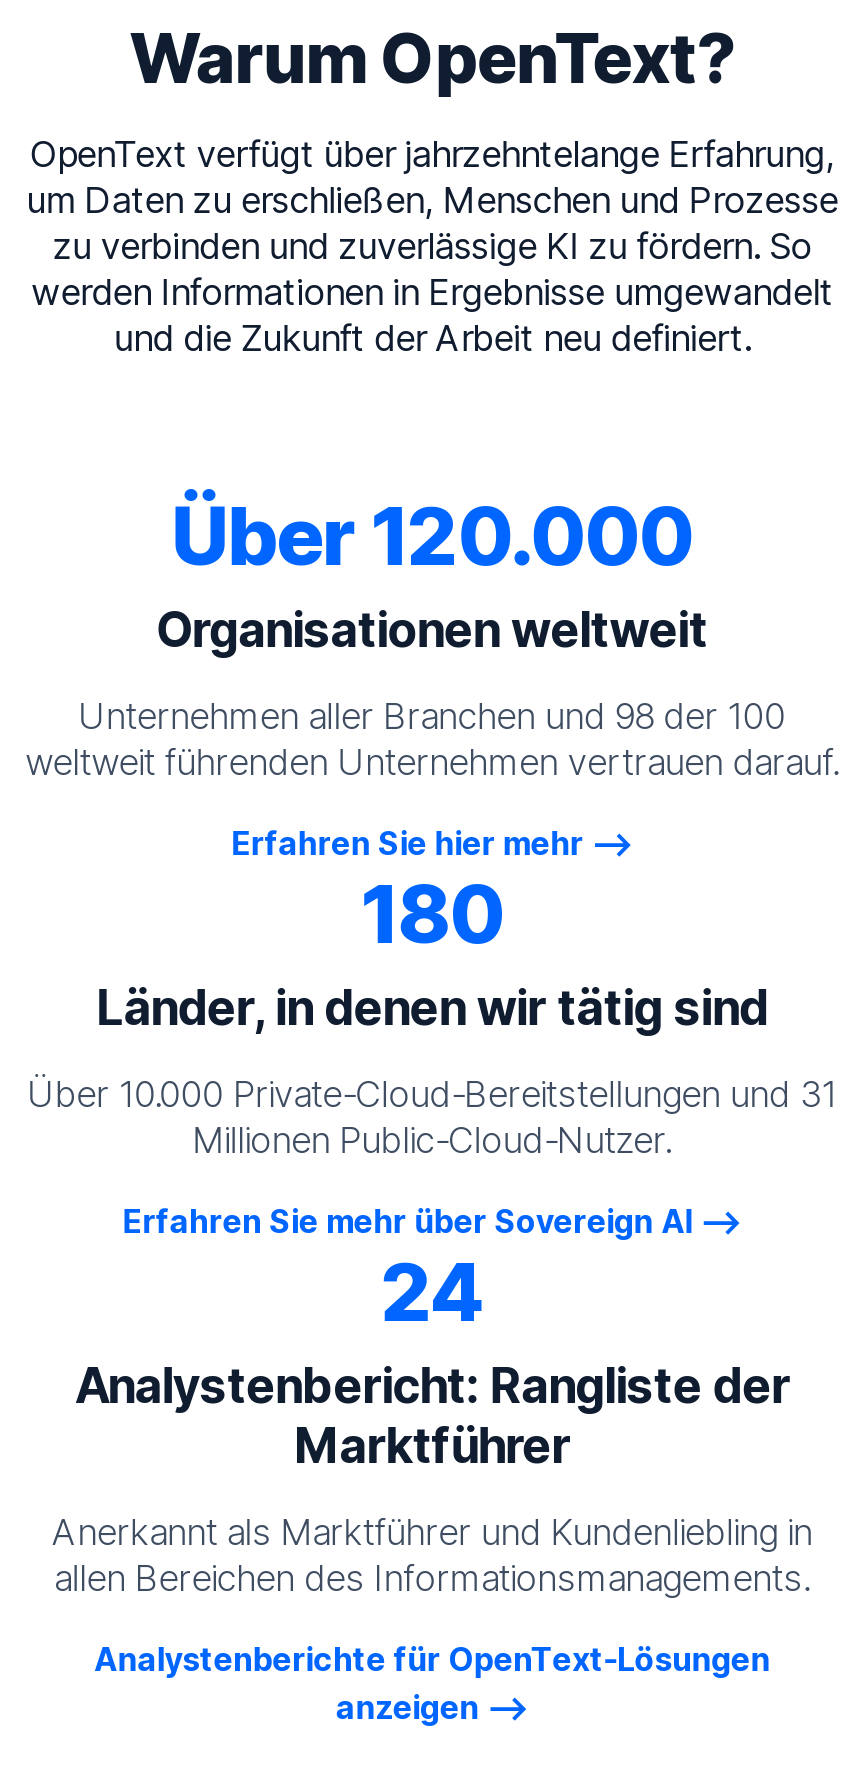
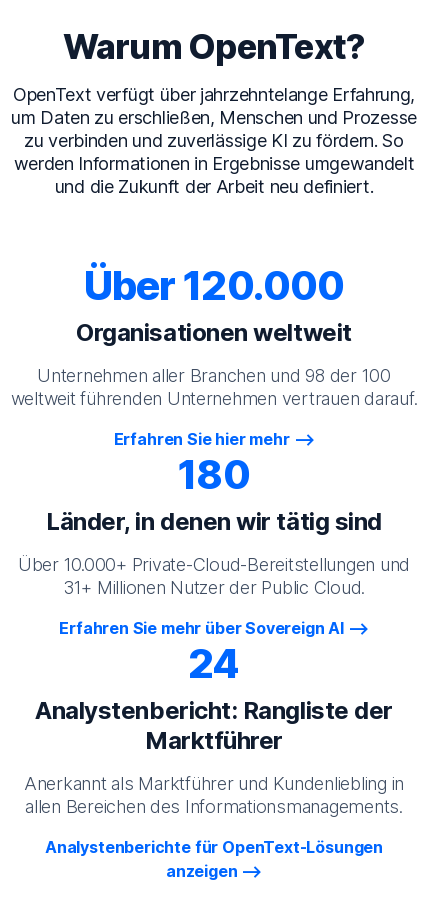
[27,1073,837,1161] Über 10.000 Private-Cloud-Bereitstellungen und 31 | Millionen Public-Cloud-Nutzer. -> [18,554,410,598] Über 10.000+ Private-Cloud-Bereitstellungen und | 31+ Millionen Nutzer der Public Cloud.

